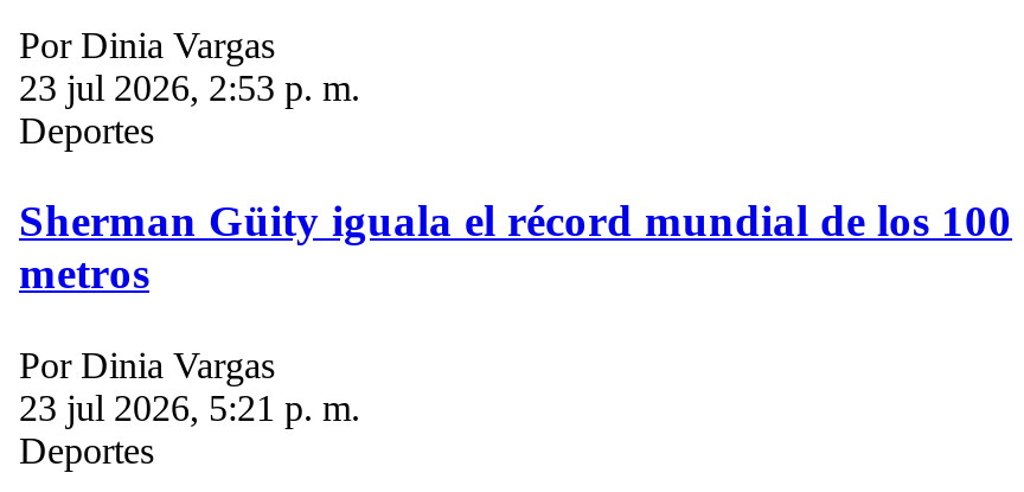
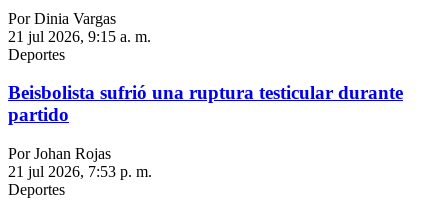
[19,67,360,107] 23 jul 2026, 2:53 p. m. -> [8,28,151,45] 21 jul 2026, 9:15 a. m.
[19,196,1012,298] Sherman Güity iguala el récord mundial de los 100 | metros -> [8,82,403,125] Beisbolista sufrió una ruptura testicular durante | partido
[19,345,360,428] Por Dinia Vargas | 23 jul 2026, 5:21 p. m. -> [8,145,152,180] Por Johan Rojas | 21 jul 2026, 7:53 p. m.

